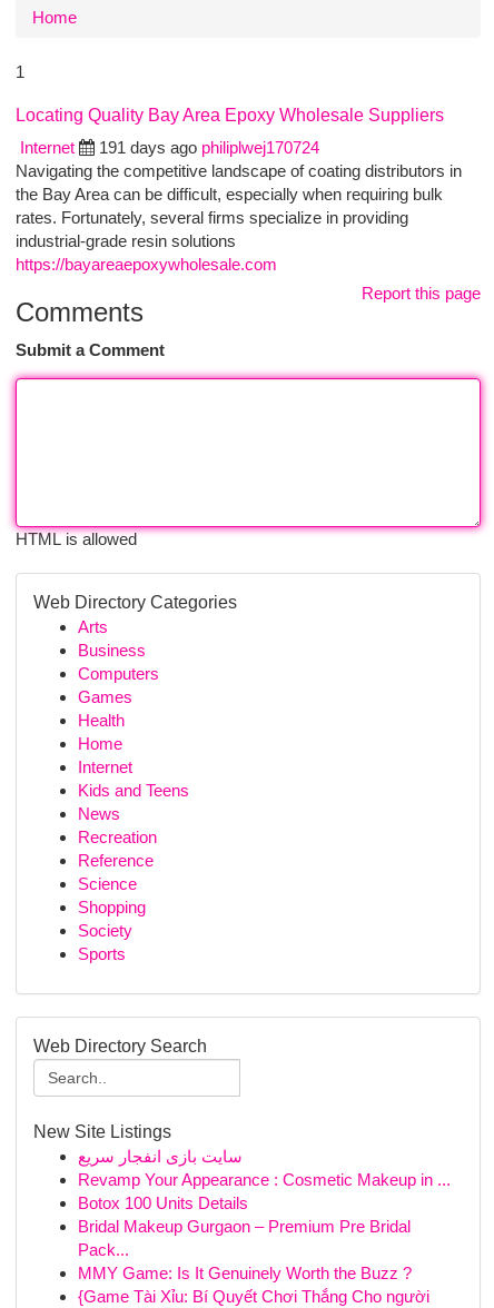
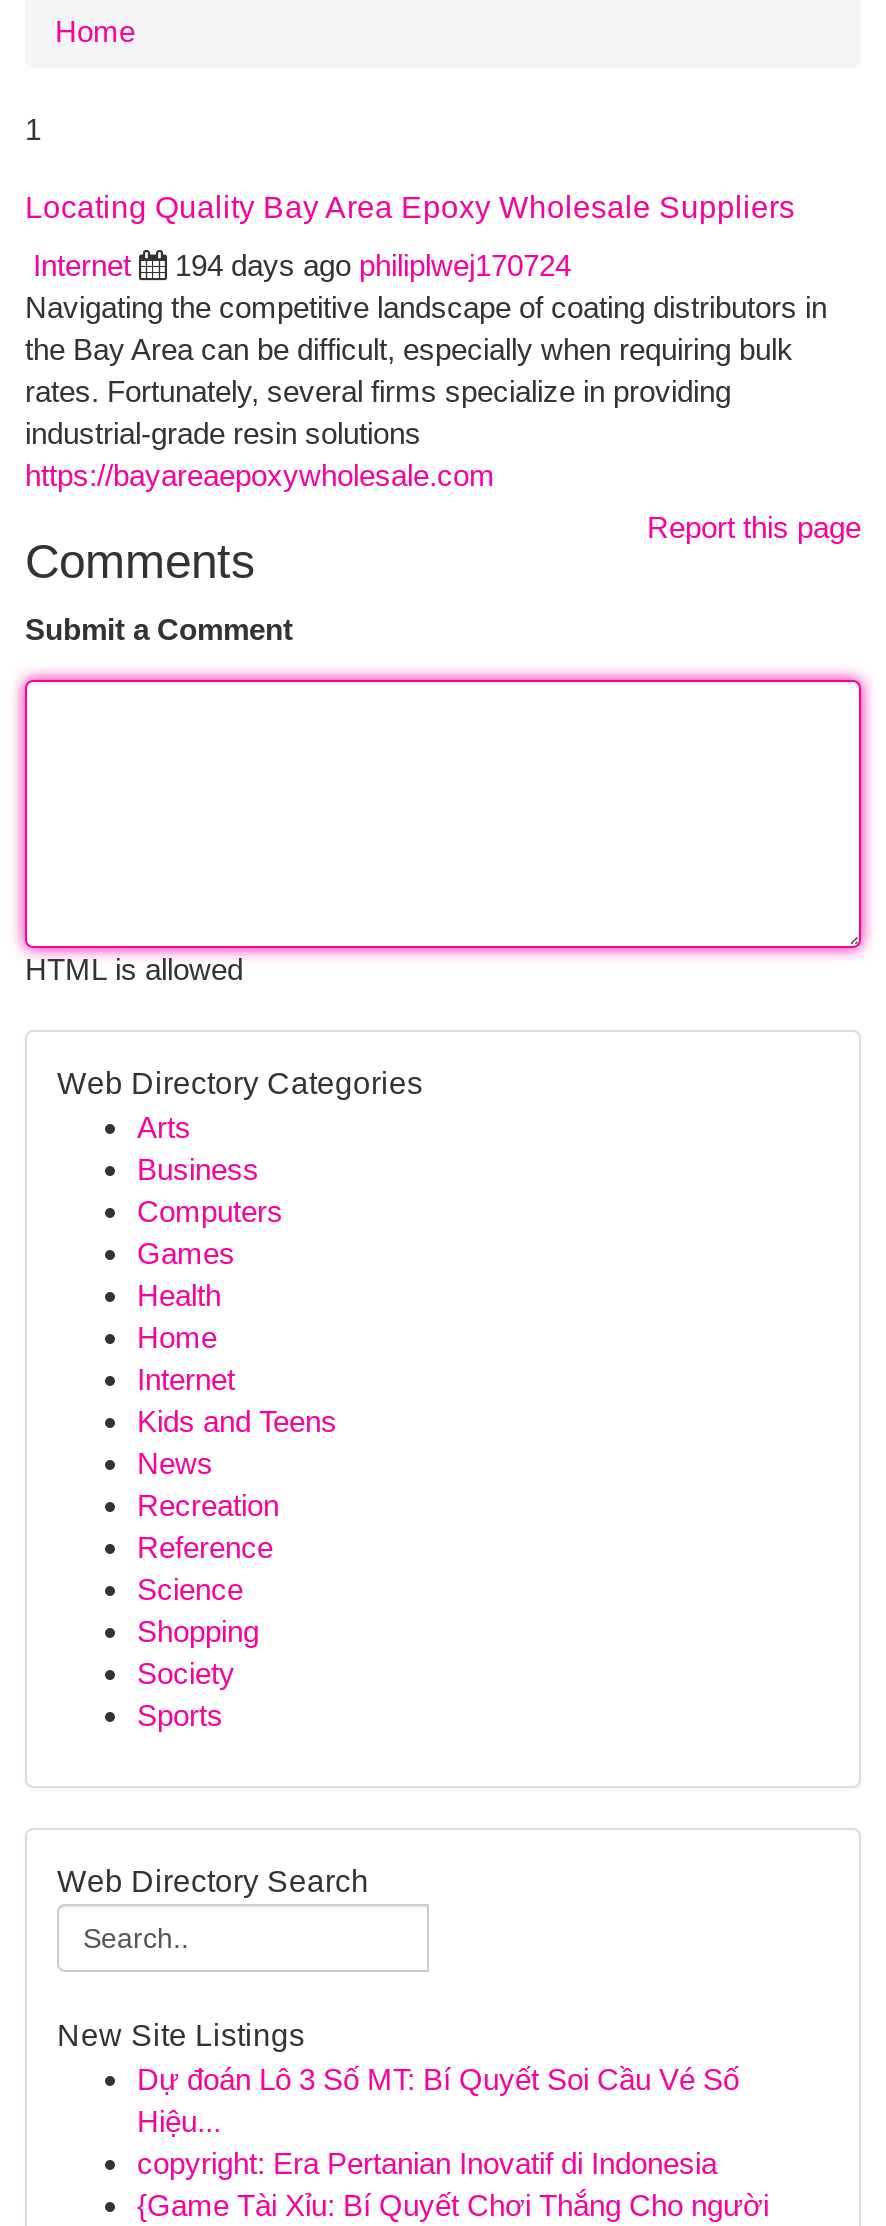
[99,138,319,157] 191 days ago philiplwej170724 -> [175,248,571,282] 194 days ago philiplwej170724
[78,1147,451,1282] سایت بازی انفجار سریع | Revamp Your Appearance : Cosmetic Makeup in ... | Botox 100 Units Details | Bridal Makeup Gurgaon – Premium Pre Bridal | Pack... | MMY Game: Is It Genuinely Worth the Buzz ? -> [137,2062,739,2180] Dự đoán Lô 3 Số MT: Bí Quyết Soi Cầu Vé Số | Hiệu... | copyright: Era Pertanian Inovatif di Indonesia

